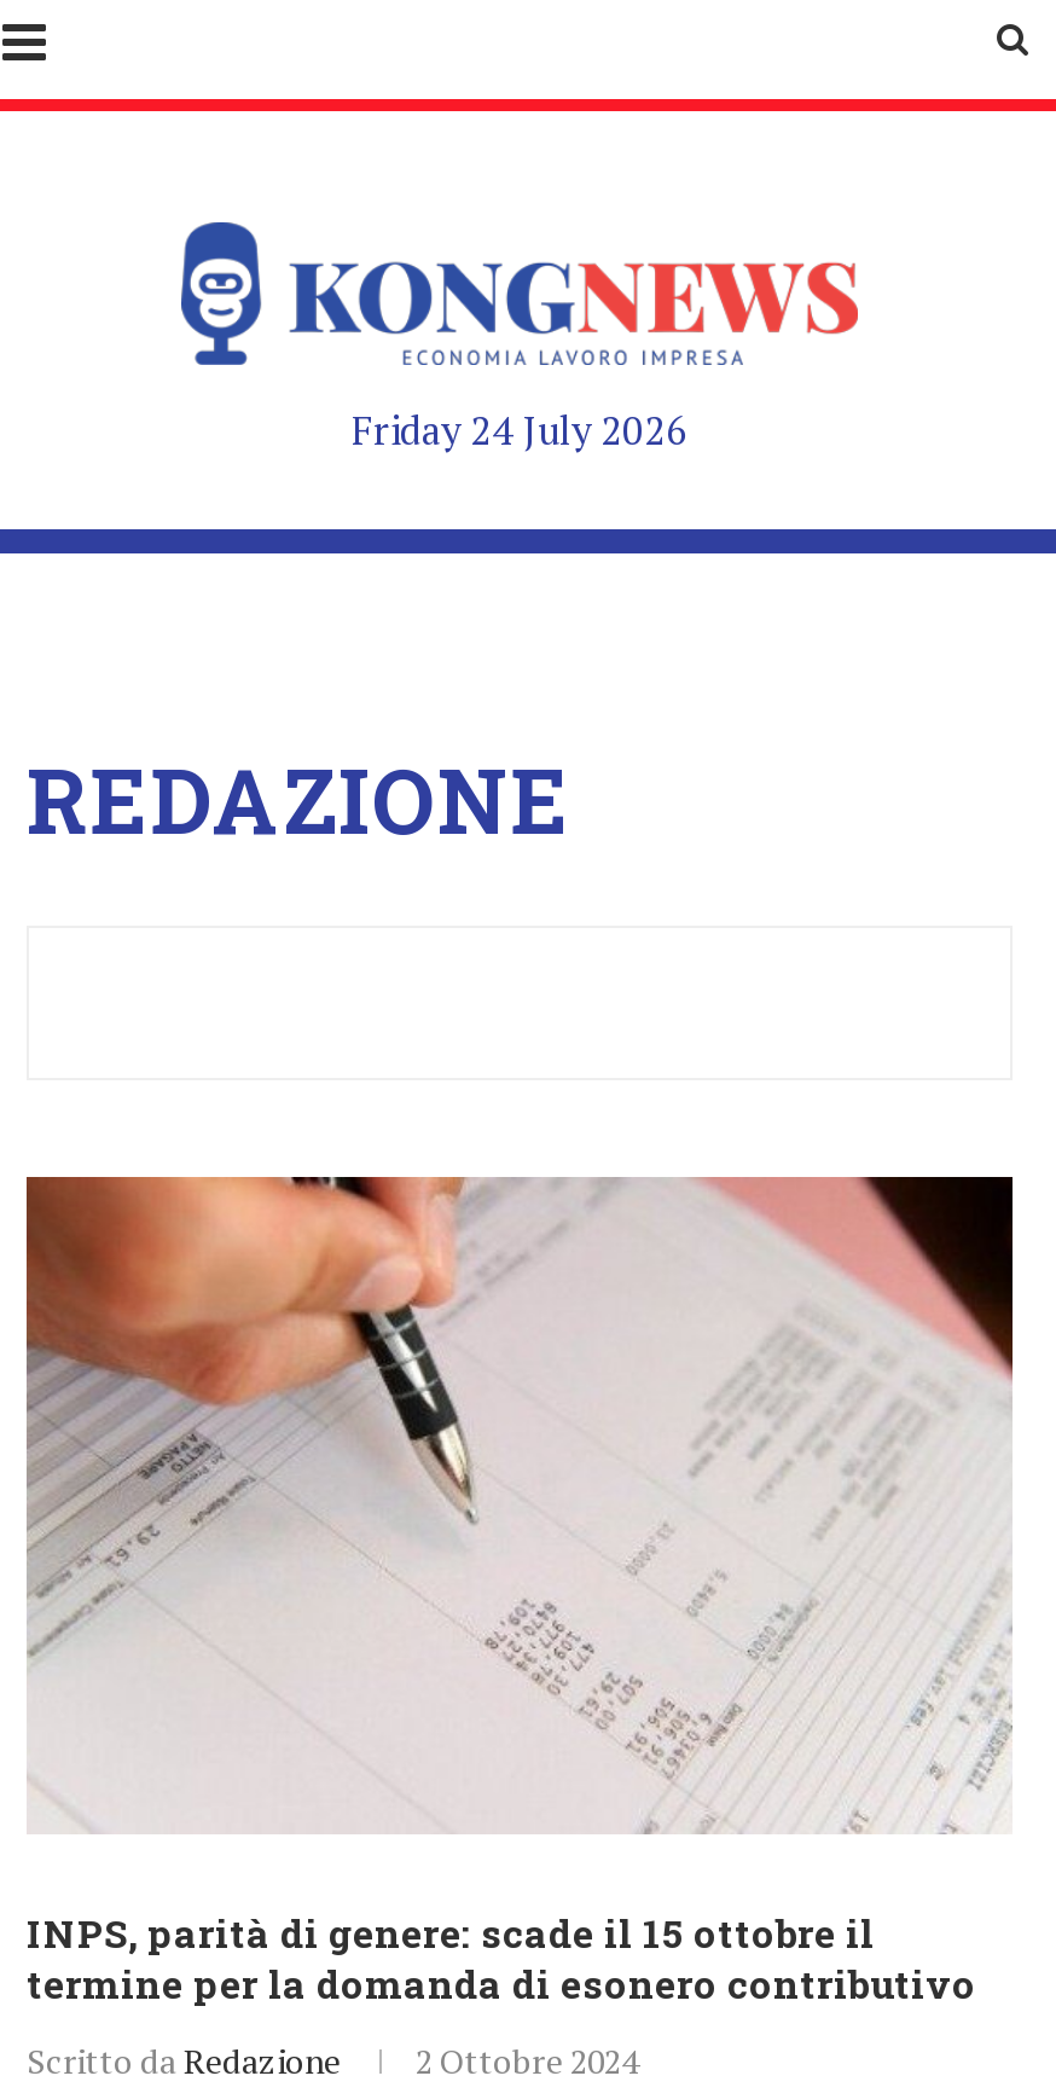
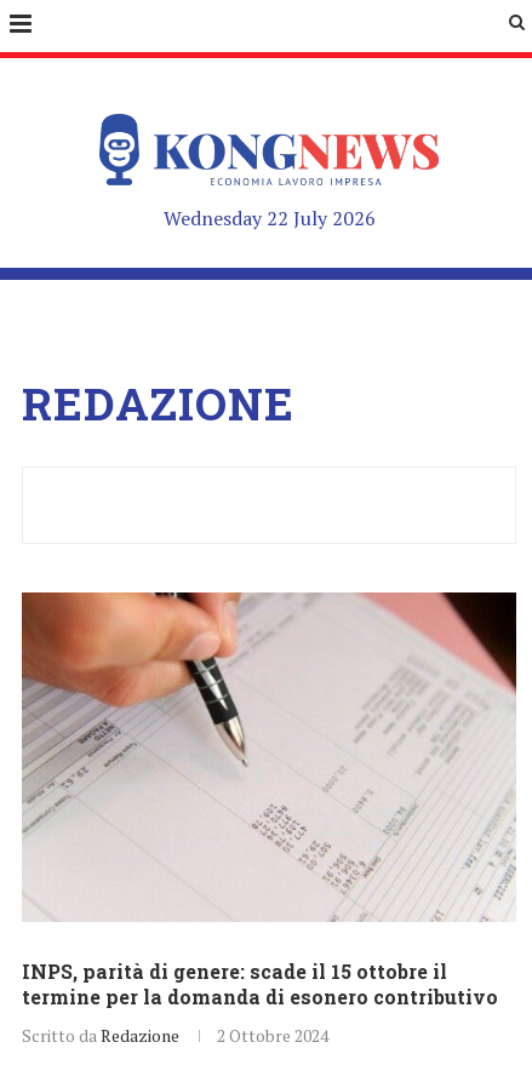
[352,403,687,456] Friday 24 July 2026 -> [163,205,375,231] Wednesday 22 July 2026

